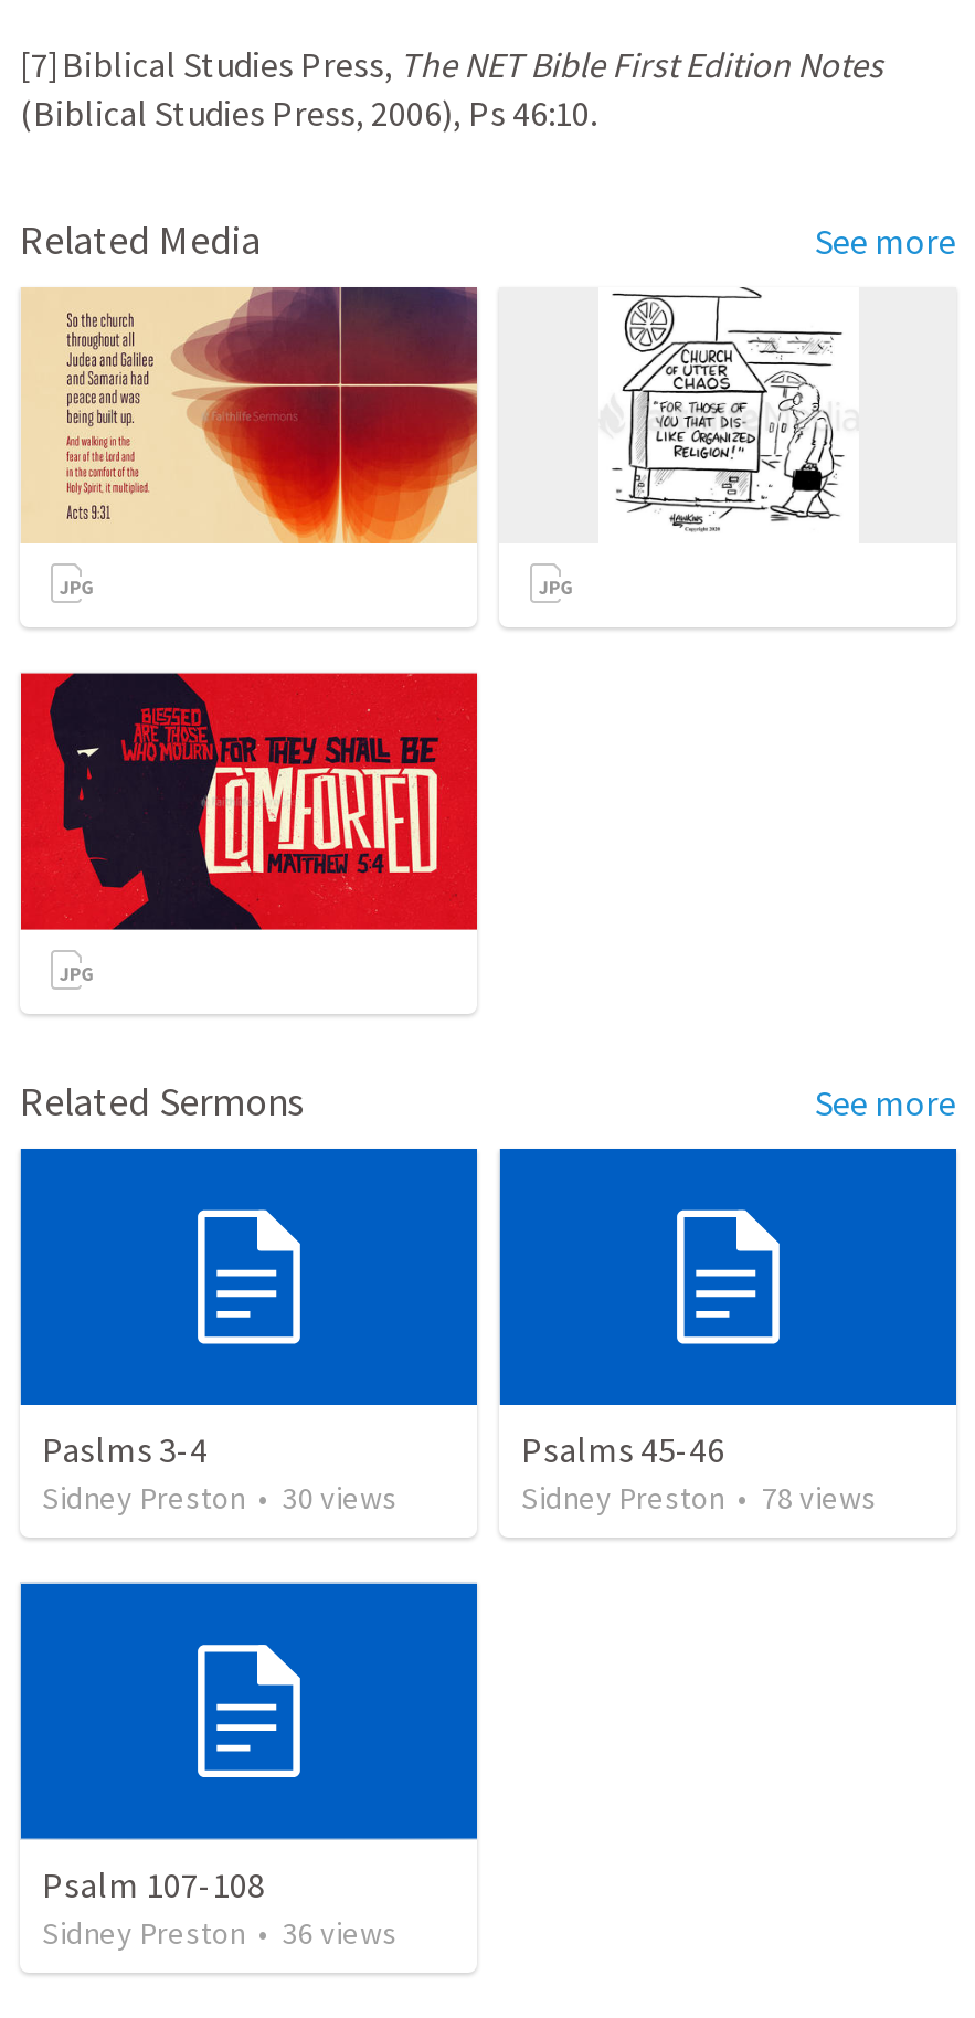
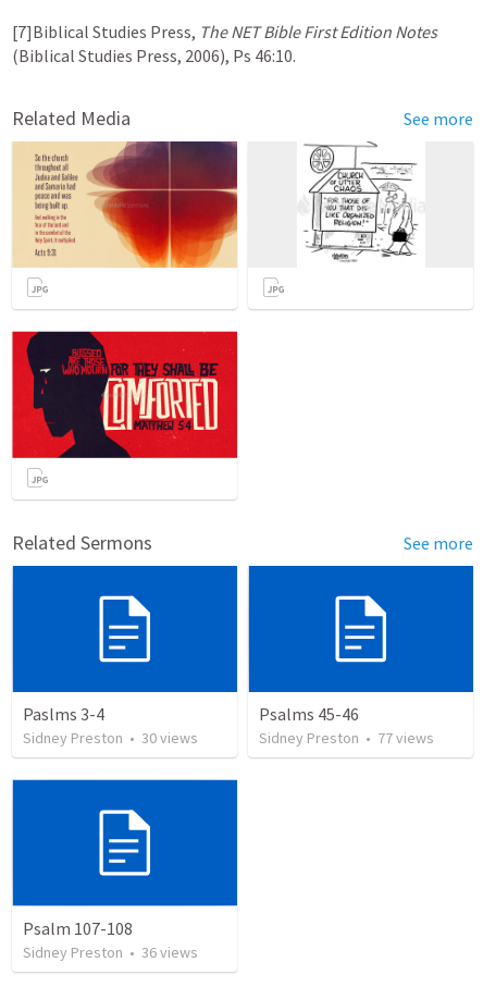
[521,1479,877,1518] Sidney Preston • 78 views -> [259,728,434,748] Sidney Preston • 77 views

